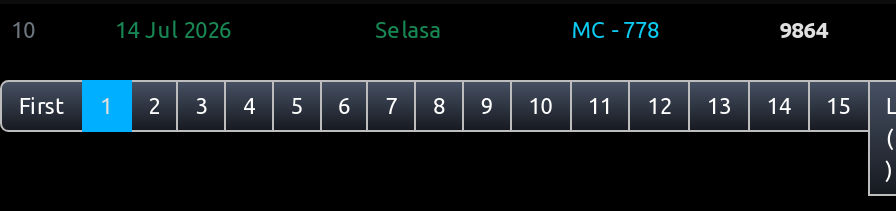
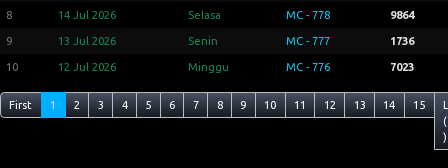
[11,19,35,43] 10 -> [6,9,12,21] 8
none -> [6,35,414,73] 9 | 13 Jul 2026 | Senin | MC - 777 | 1736 | 10 | 12 Jul 2026 | Minggu | MC - 776 | 7023

